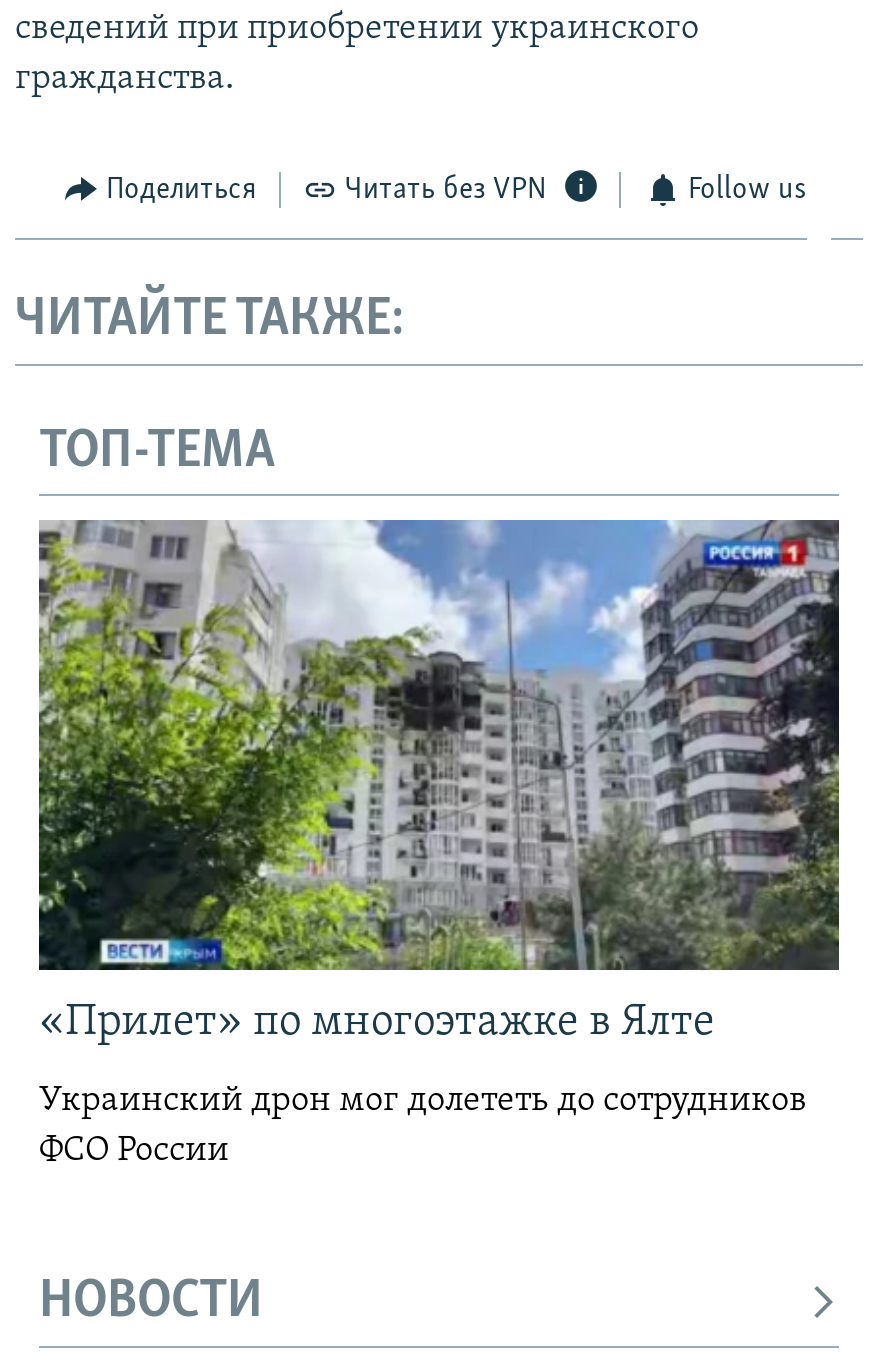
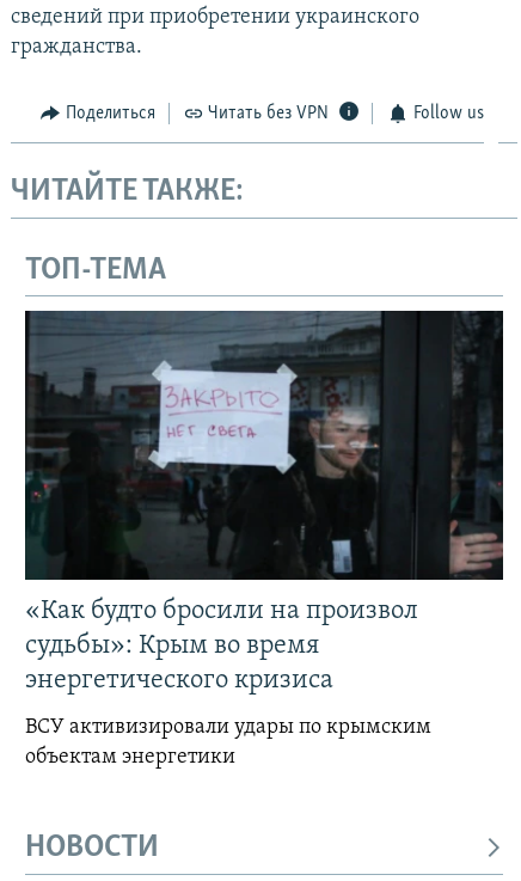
[37,518,841,1047] [image] | «Прилет» по многоэтажке в Ялте -> [24,310,503,695] [image] | «Как будто бросили на произвол | судьбы»: Крым во время | энергетического кризиса
[39,1083,807,1171] Украинский дрон мог долететь до сотрудников | ФСО России -> [25,717,431,769] ВСУ активизировали удары по крымским | объектам энергетики

